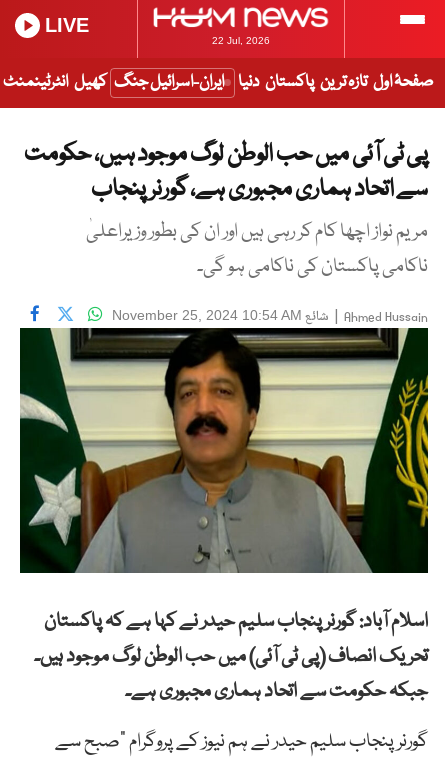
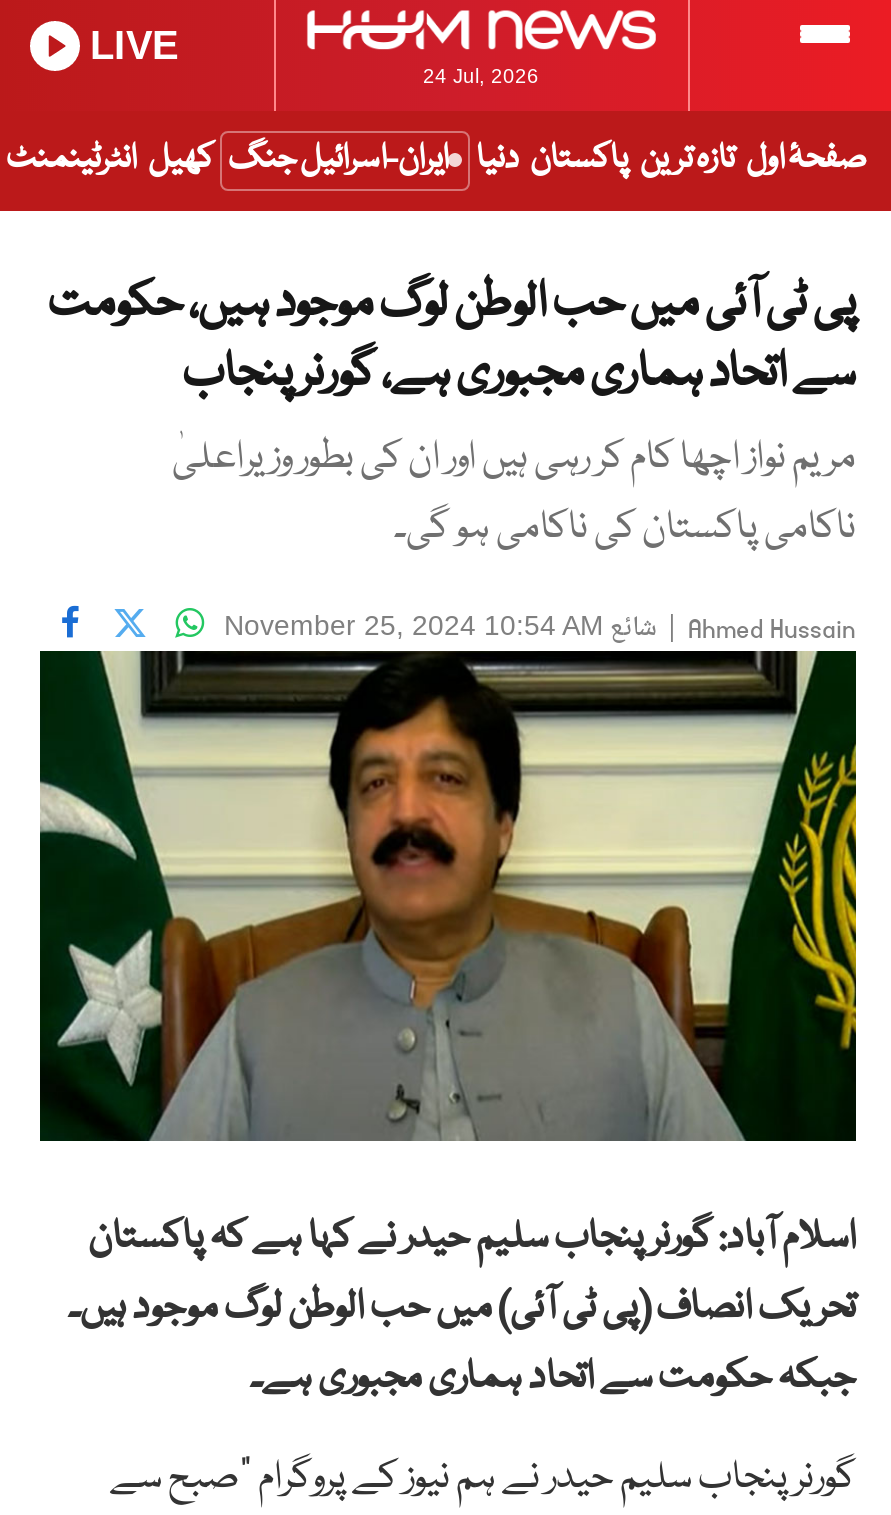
[211,35,269,46] 22 Jul, 2026 -> [423,65,539,87] 24 Jul, 2026

